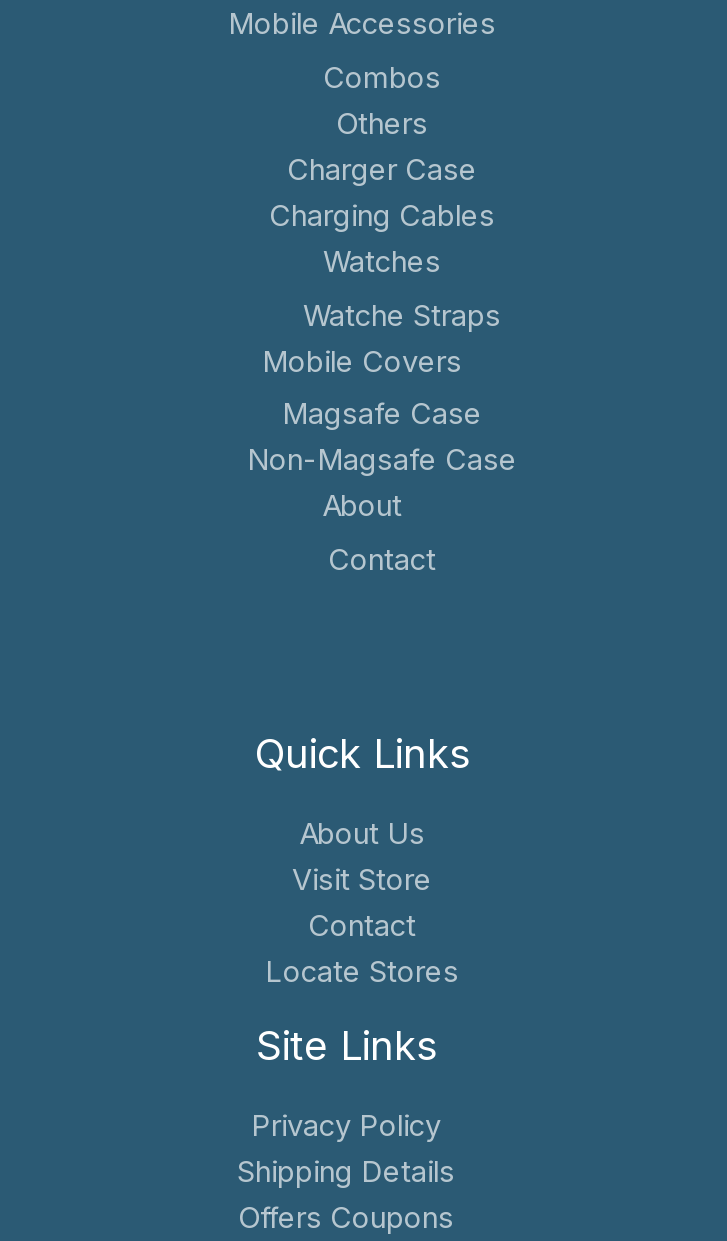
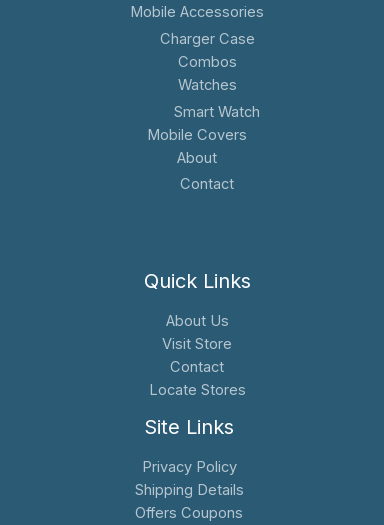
[323,60,441,142] Combos | Others -> none
[269,198,495,234] Charging Cables -> [177,53,236,71] Combos
[303,297,501,333] Watche Straps -> [174,103,260,121] Smart Watch
[247,397,517,479] Magsafe Case | Non-Magsafe Case -> none

